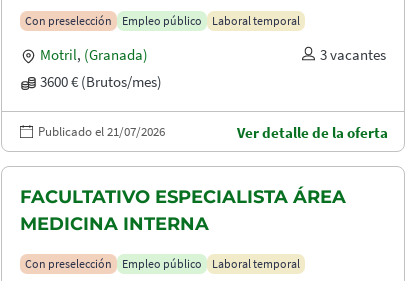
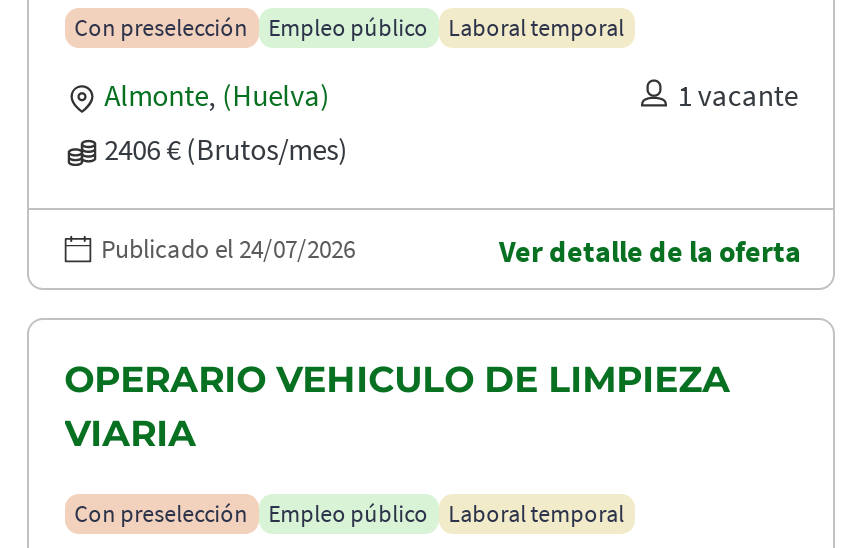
[40,45,386,91] Motril, (Granada) | 3 vacantes | 3600 € (Brutos/mes) -> [104,75,798,167] Almonte, (Huelva) | 1 vacante | 2406 € (Brutos/mes)
[38,123,165,140] Publicado el 21/07/2026 -> [101,231,355,265] Publicado el 24/07/2026
[20,186,346,235] FACULTATIVO ESPECIALISTA ÁREA | MEDICINA INTERNA -> [64,358,730,456] OPERARIO VEHICULO DE LIMPIEZA | VIARIA

